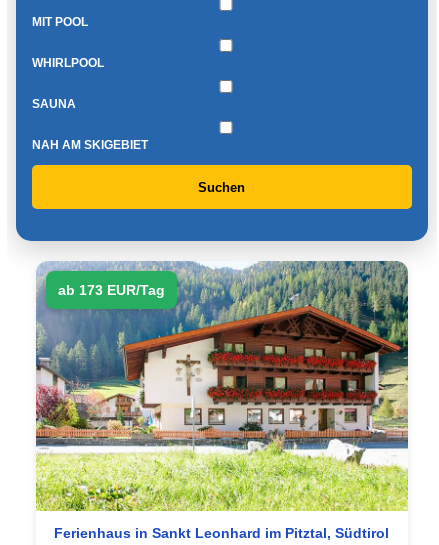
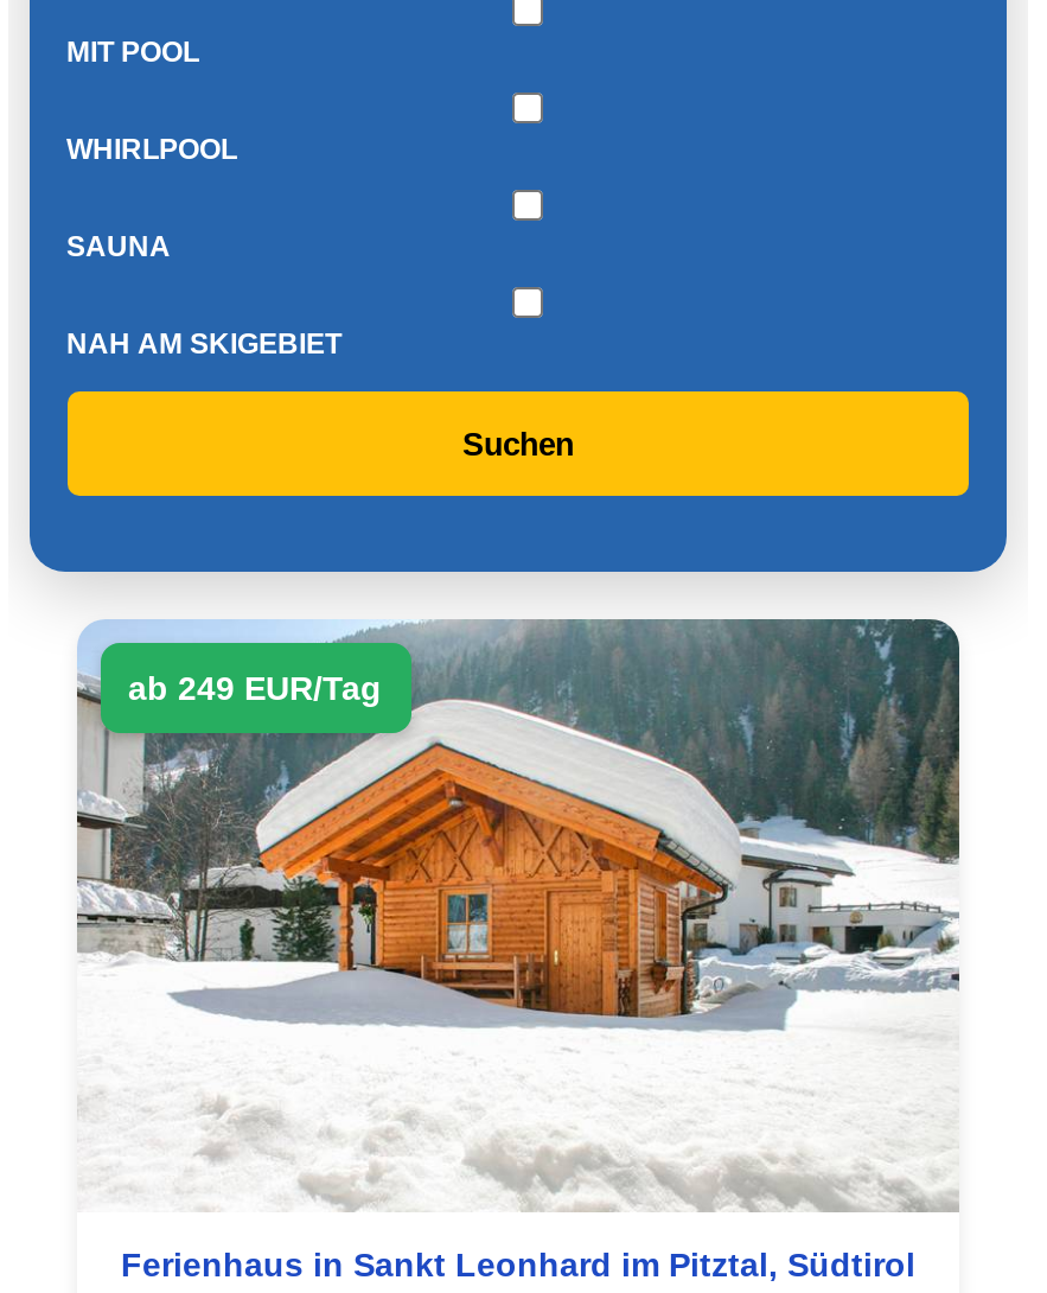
[35,261,409,512] [image] | ab 173 EUR/Tag -> [77,617,959,1212] [image] | ab 249 EUR/Tag

